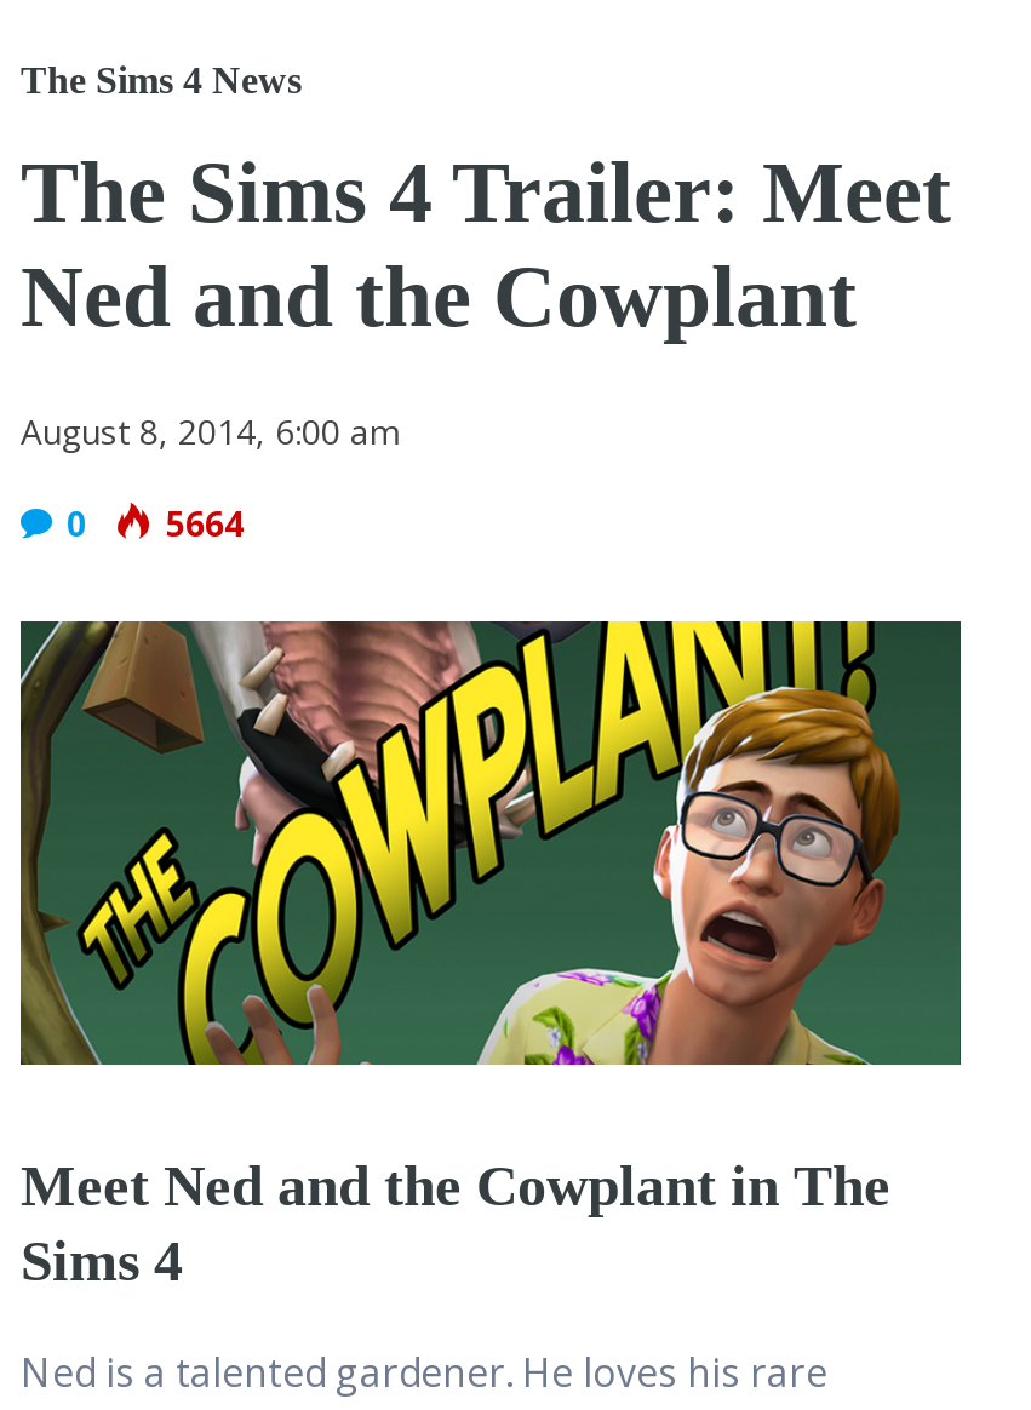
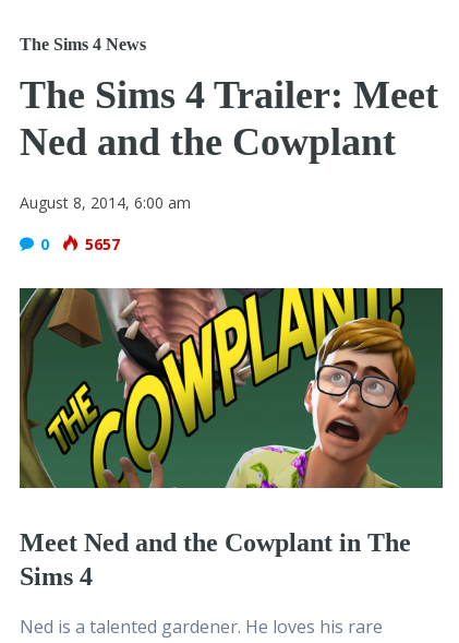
[67,500,244,546] 0 5664 -> [40,234,120,254] 0 5657

